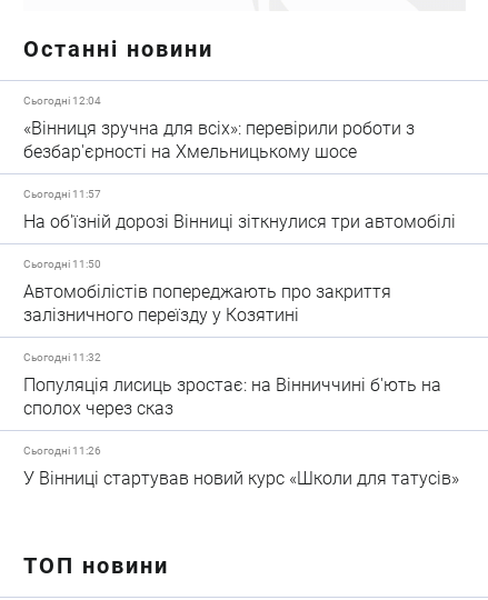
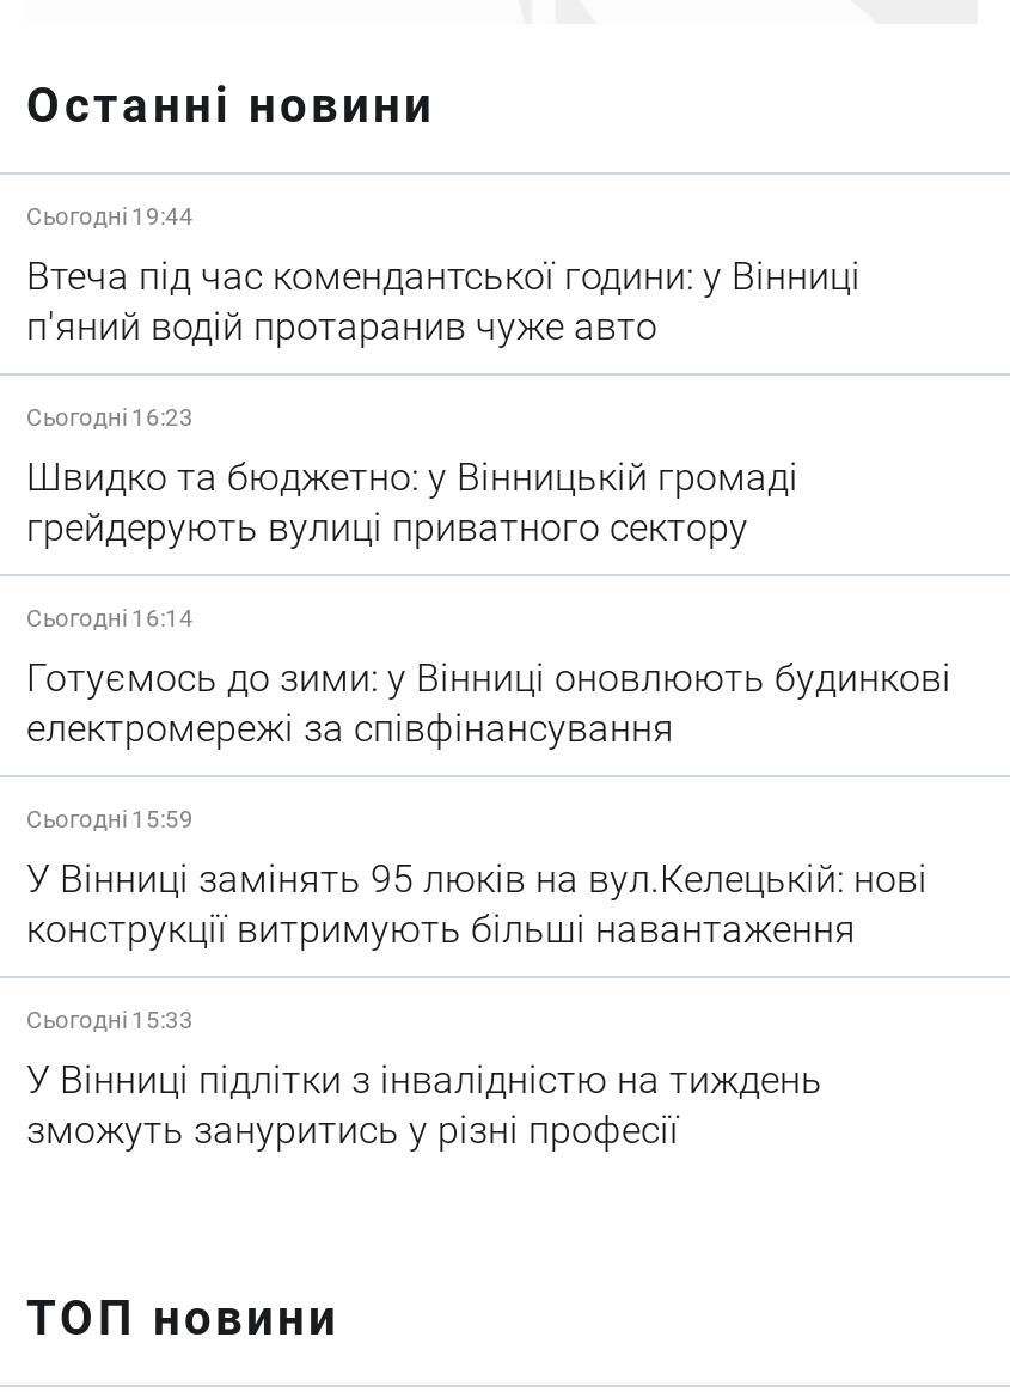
[23,93,415,163] Сьогодні 12:04 | «Вінниця зручна для всіх»: перевірили роботи з | безбар'єрності на Хмельницькому шосе -> [26,199,861,350] Сьогодні 19:44 | Втеча під час комендантської години: у Вінниці | п'яний водій протаранив чуже авто
[23,186,456,233] Сьогодні 11:57 | На об'їзній дорозі Вінниці зіткнулися три автомобілі -> [26,400,798,551] Сьогодні 16:23 | Швидко та бюджетно: у Вінницькій громаді | грейдерують вулиці приватного сектору
[23,256,391,326] Сьогодні 11:50 | Автомобілістів попереджають про закриття | залізничного переїзду у Козятині -> [26,601,951,752] Сьогодні 16:14 | Готуємось до зими: у Вінниці оновлюють будинкові | електромережі за співфінансування
[23,349,441,419] Сьогодні 11:32 | Популяція лисиць зростає: на Вінниччині б'ють на | сполох через сказ -> [26,802,928,953] Сьогодні 15:59 | У Вінниці замінять 95 люків на вул.Келецькій: нові | конструкції витримують більші навантаження
[23,443,459,489] Сьогодні 11:26 | У Вінниці стартував новий курс «Школи для татусів» -> [26,1003,822,1154] Сьогодні 15:33 | У Вінниці підлітки з інвалідністю на тиждень | зможуть зануритись у різні професії

